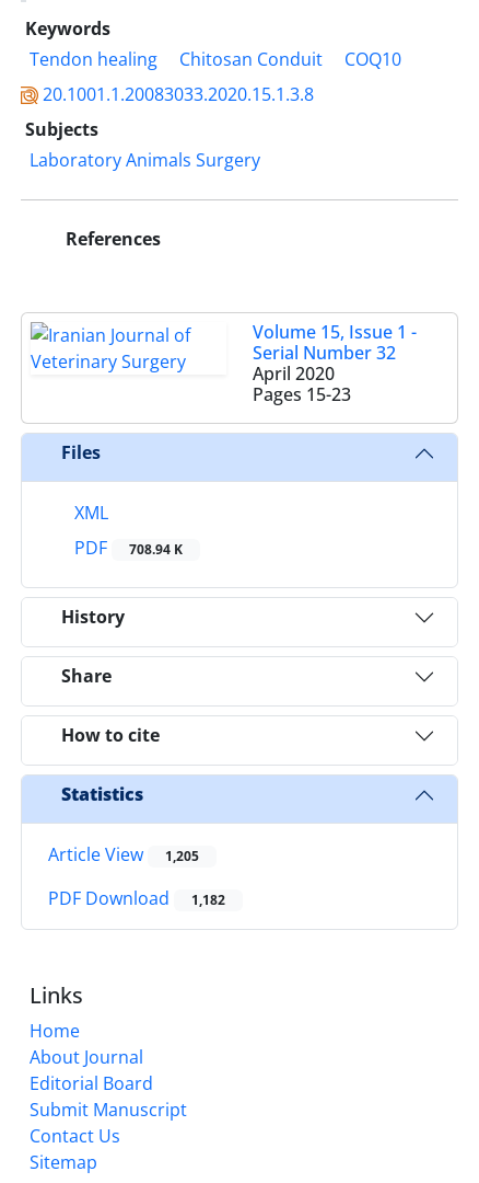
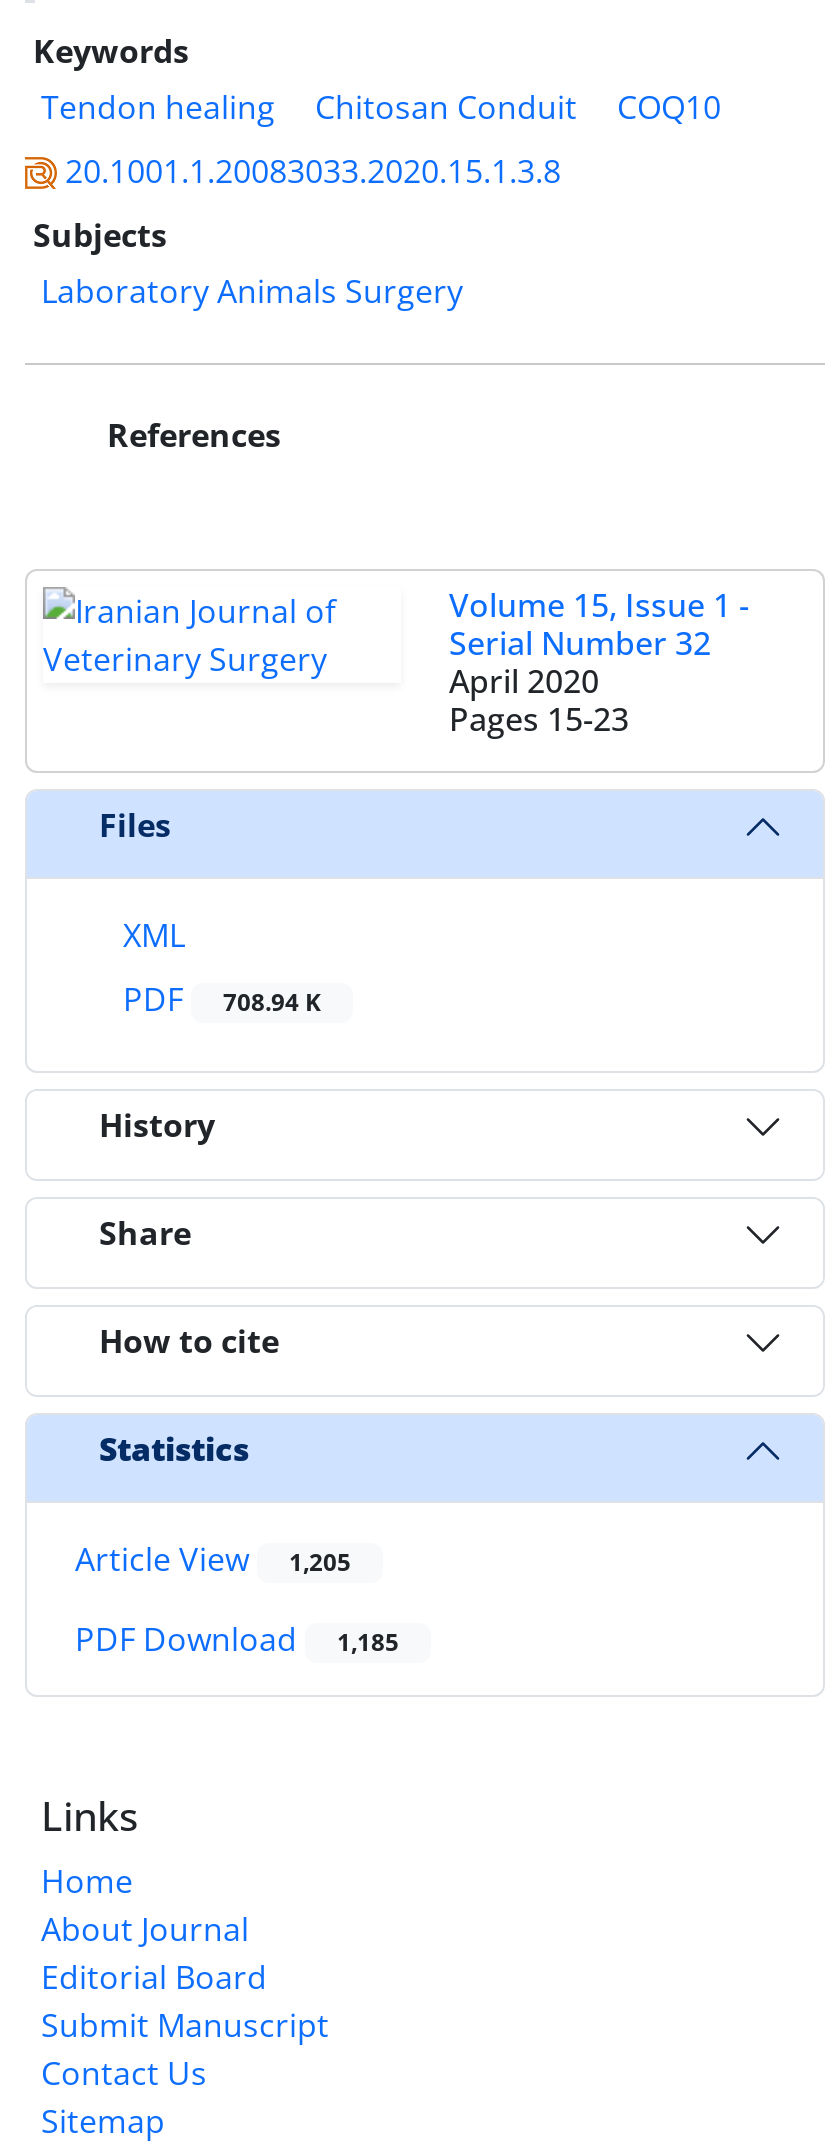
[48,886,225,910] PDF Download 1,182 -> [75,1617,399,1661] PDF Download 1,185

